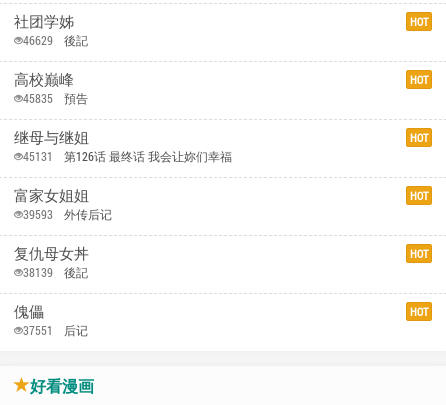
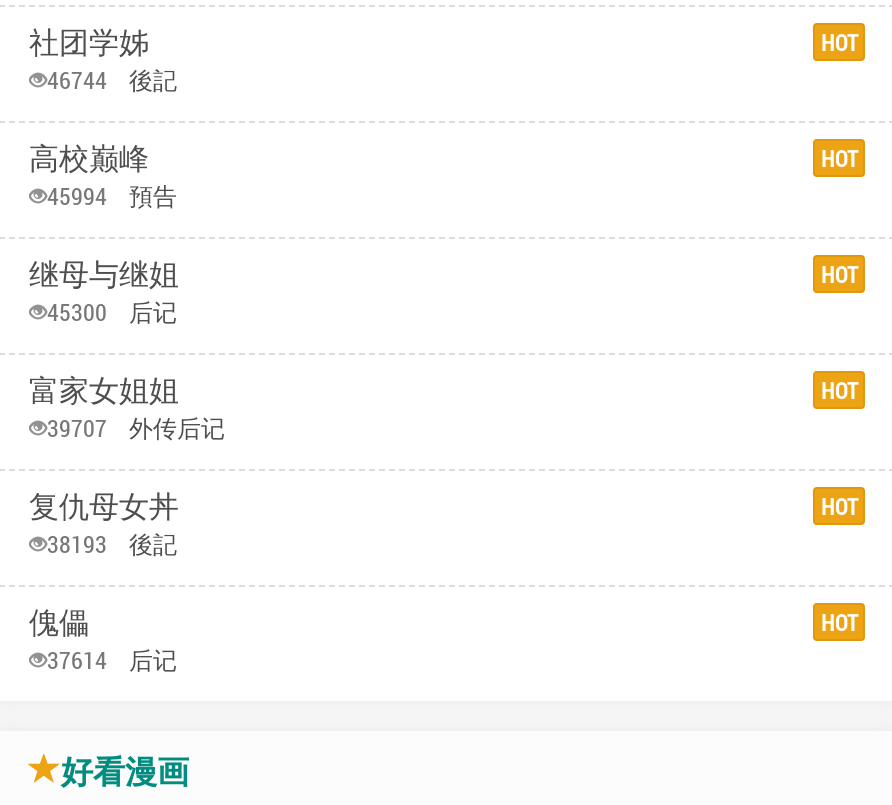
[23,32,88,48] 46629 後記 -> [47,63,177,95] 46744 後記
[23,90,88,106] 45835 預告 -> [47,179,177,211] 45994 預告
[23,148,232,164] 45131 | 第126话 最终话 我会让妳们幸福 -> [47,295,177,327] 45300 | 后记
[23,206,112,222] 39593 外传后记 -> [47,411,225,443] 39707 外传后记
[23,264,88,280] 38139 後記 -> [47,527,177,559] 38193 後記
[23,322,88,338] 37551 后记 -> [47,643,177,675] 37614 后记

